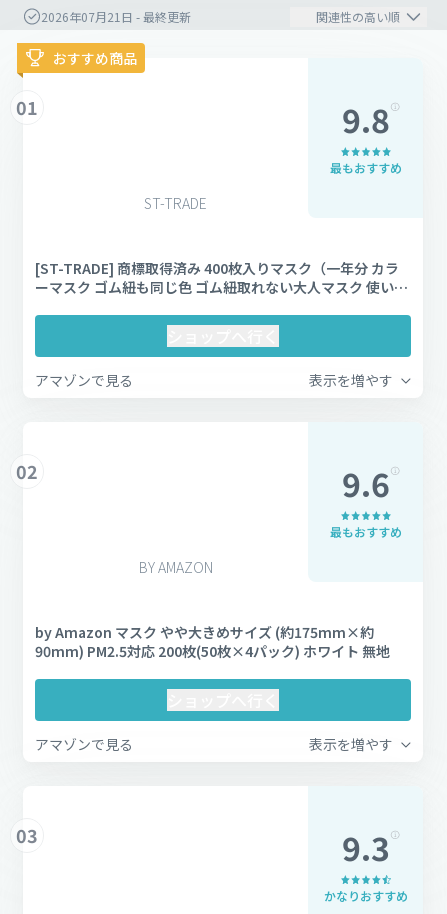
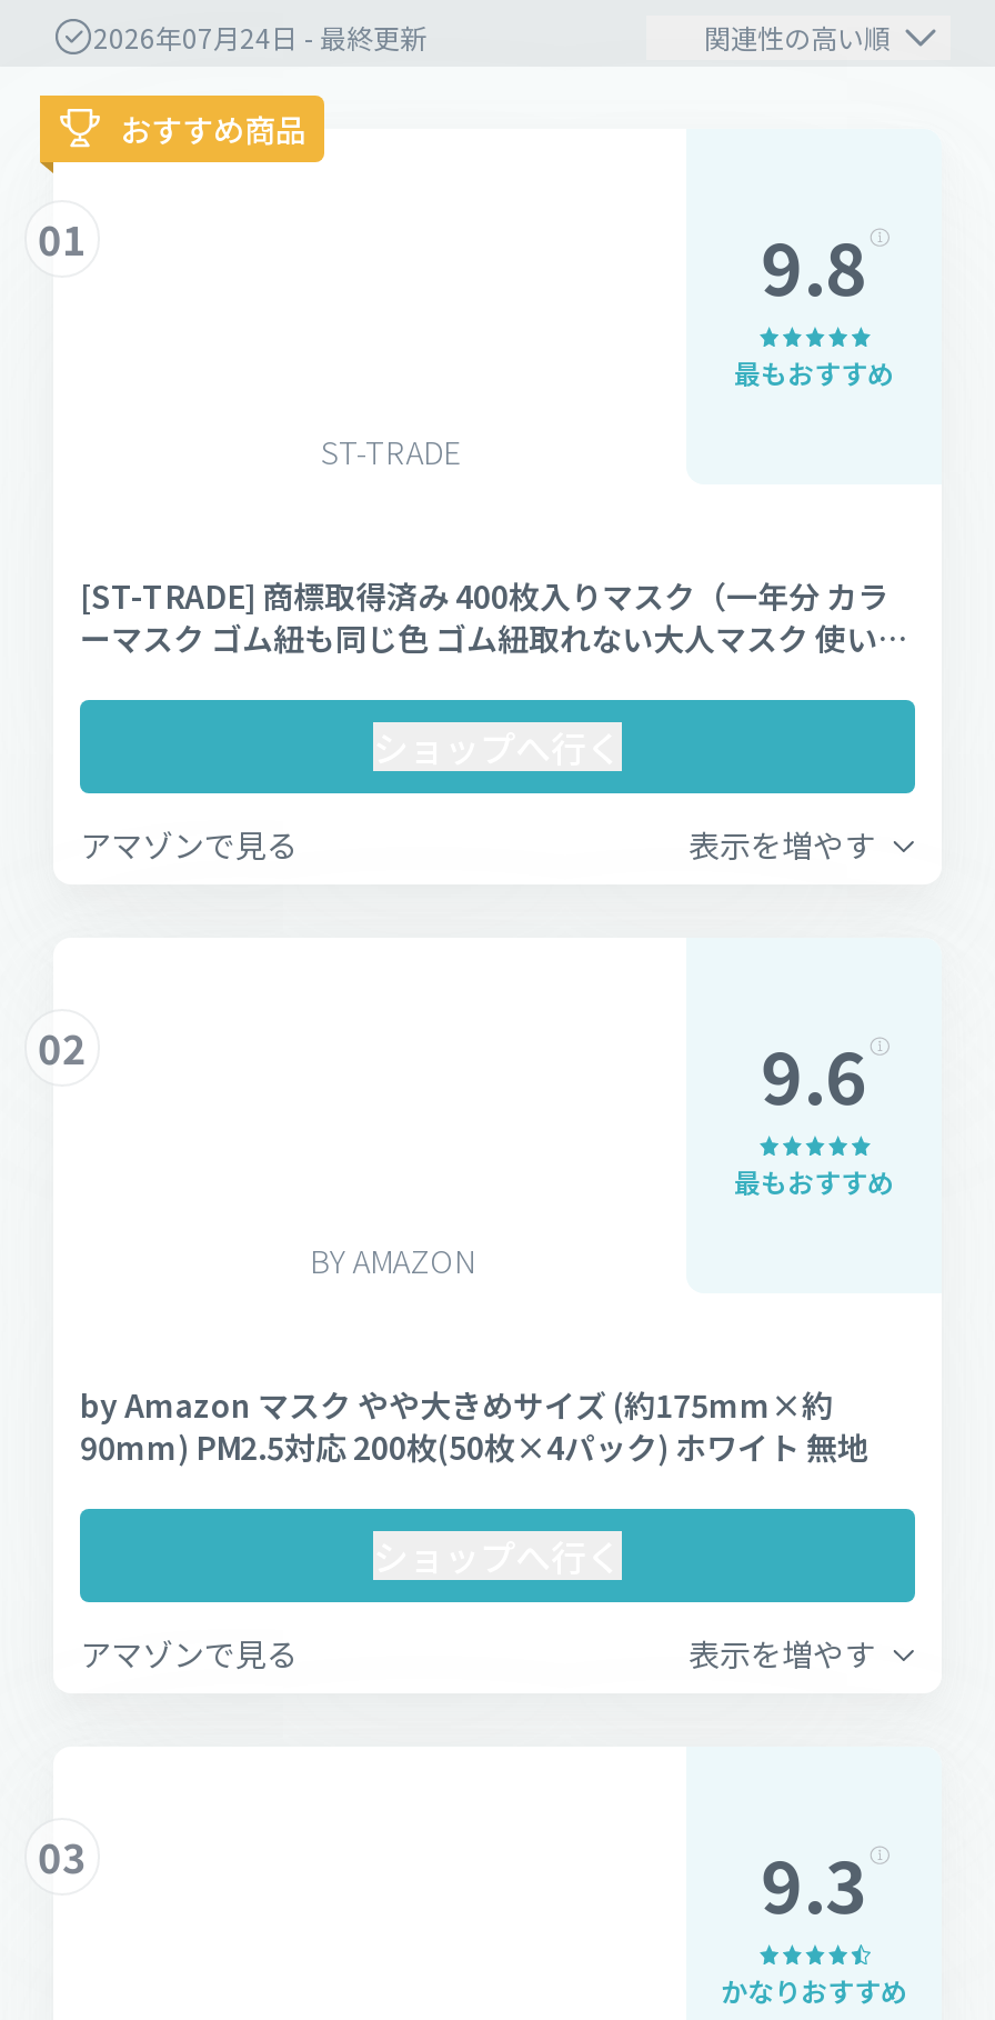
[41,7,191,24] 2026年07月21日 - 最終更新 -> [93,17,426,54] 2026年07月24日 - 最終更新

